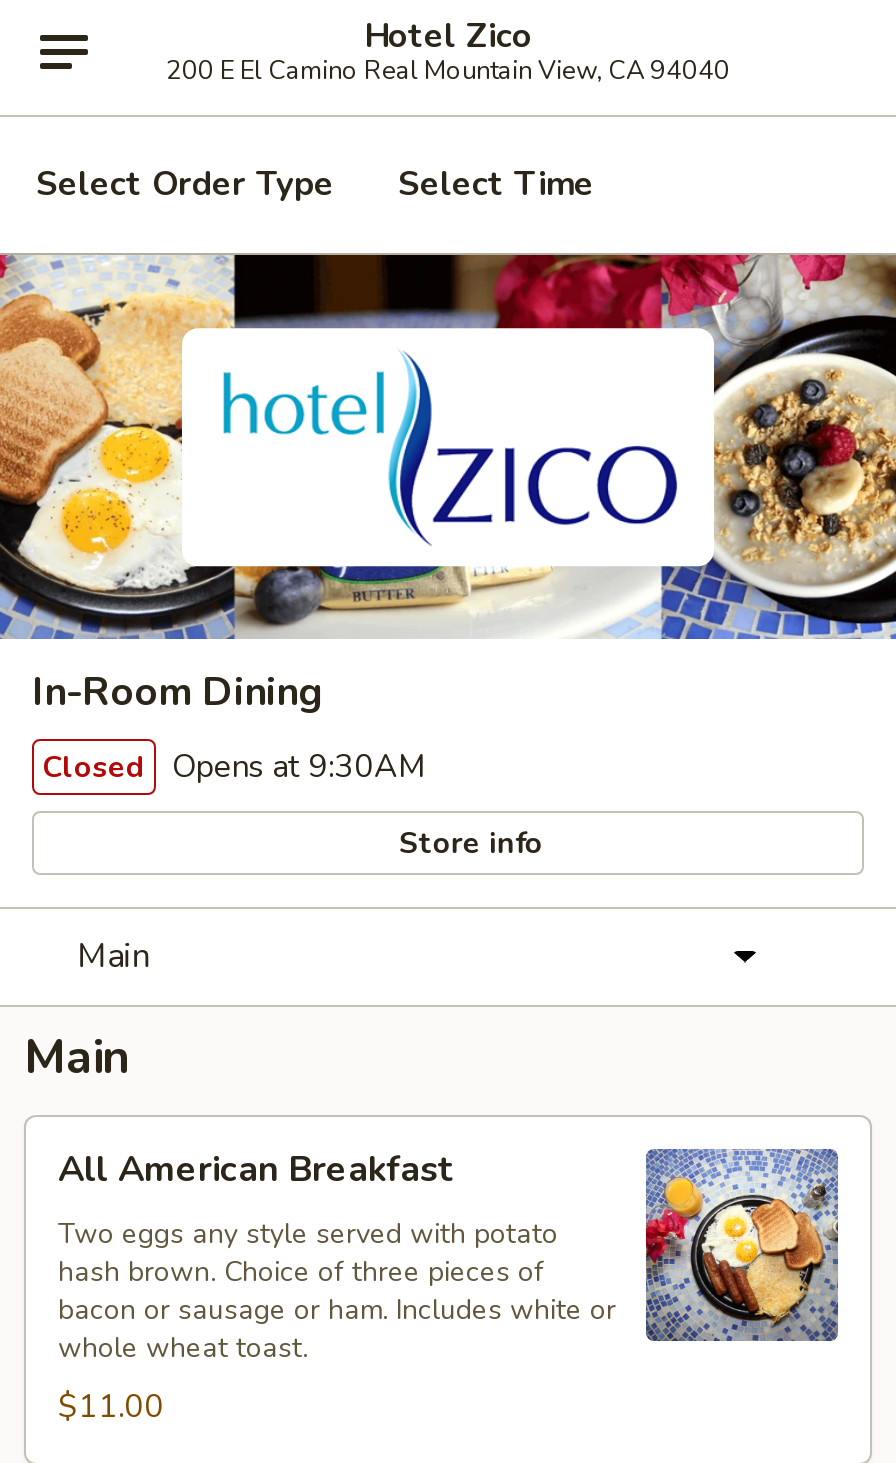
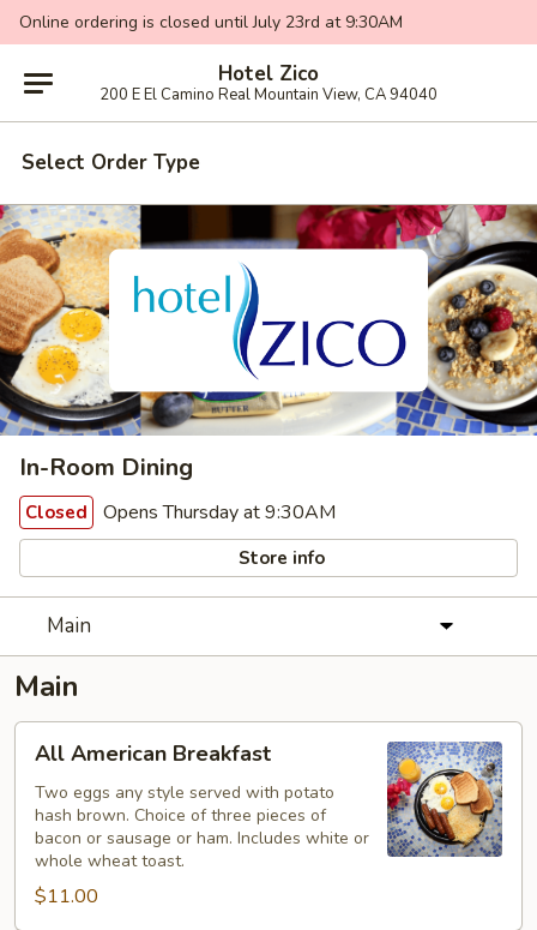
none -> [19,11,403,34] Online ordering is closed until July 23rd at 9:30AM
[398,161,594,207] Select Time -> none
[42,745,426,789] Closed Opens at 9:30AM -> [25,499,336,526] Closed Opens Thursday at 9:30AM

